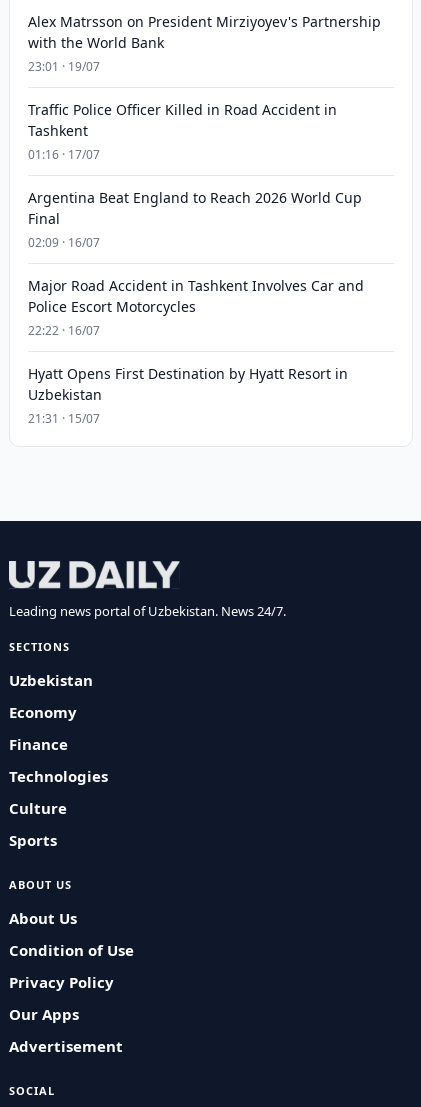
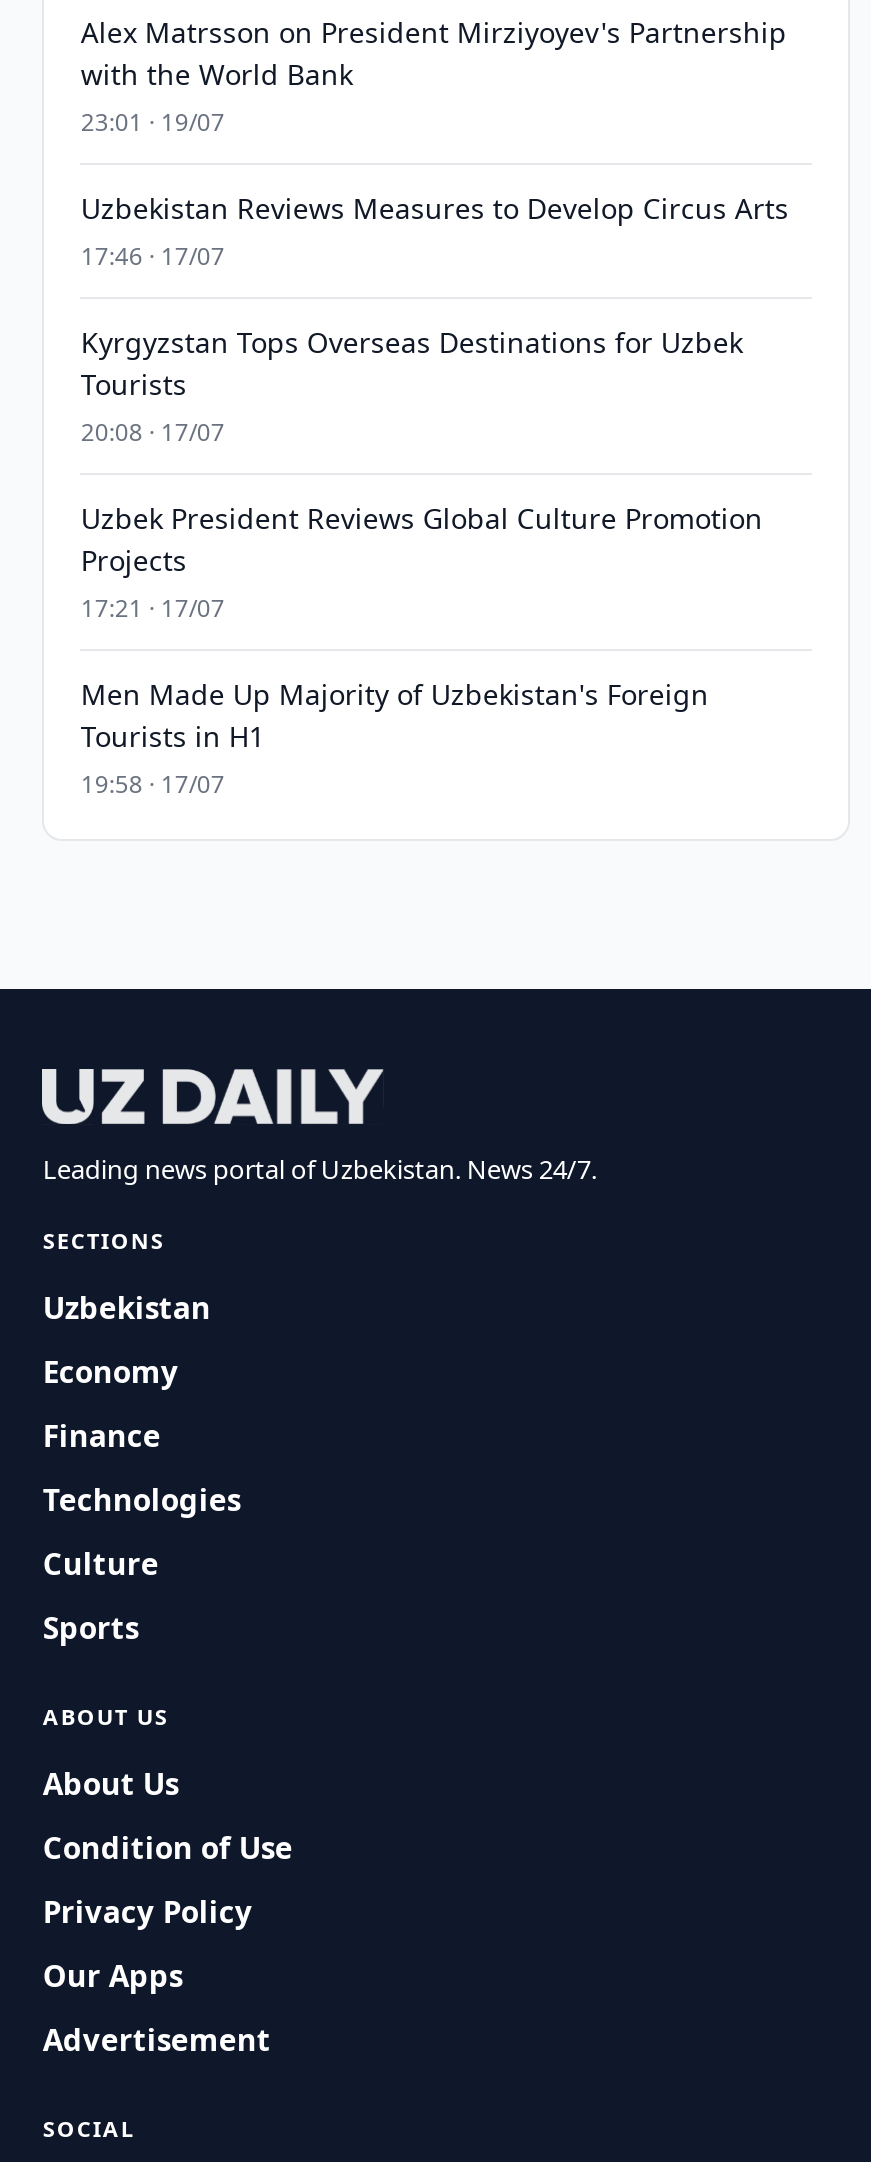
[28,100,337,163] Traffic Police Officer Killed in Road Accident in | Tashkent | 01:16 · 17/07 -> [81,189,789,273] Uzbekistan Reviews Measures to Develop Circus Arts | 17:46 · 17/07
[28,188,362,251] Argentina Beat England to Reach 2026 World Cup | Final | 02:09 · 16/07 -> [81,323,743,449] Kyrgyzstan Tops Overseas Destinations for Uzbek | Tourists | 20:08 · 17/07
[28,276,364,339] Major Road Accident in Tashkent Involves Car and | Police Escort Motorcycles | 22:22 · 16/07 -> [81,499,763,625] Uzbek President Reviews Global Culture Promotion | Projects | 17:21 · 17/07
[28,364,348,427] Hyatt Opens First Destination by Hyatt Resort in | Uzbekistan | 21:31 · 15/07 -> [81,675,709,801] Men Made Up Majority of Uzbekistan's Foreign | Tourists in H1 | 19:58 · 17/07

